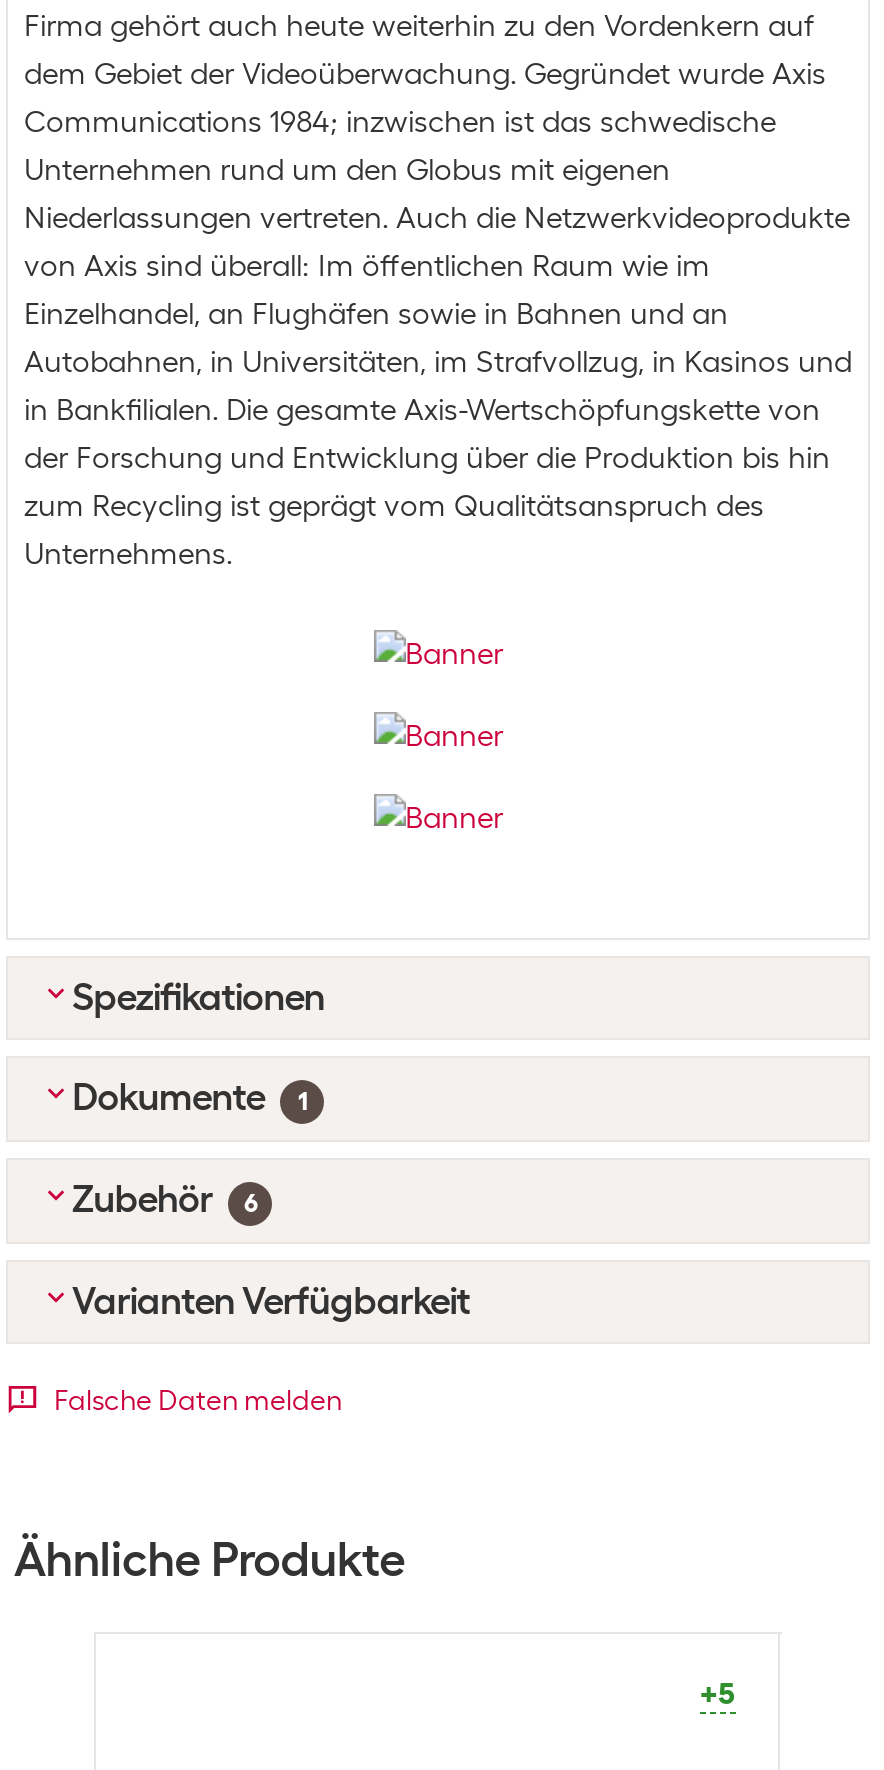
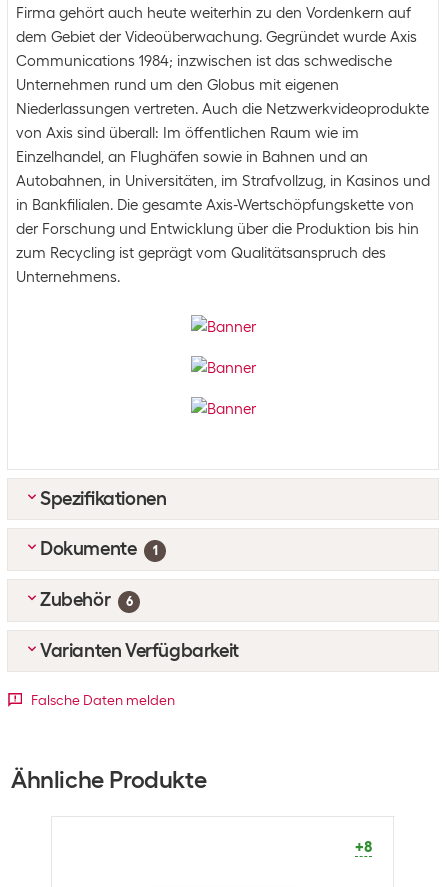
[700,1677,736,1713] +5 -> [355,838,372,856] +8

